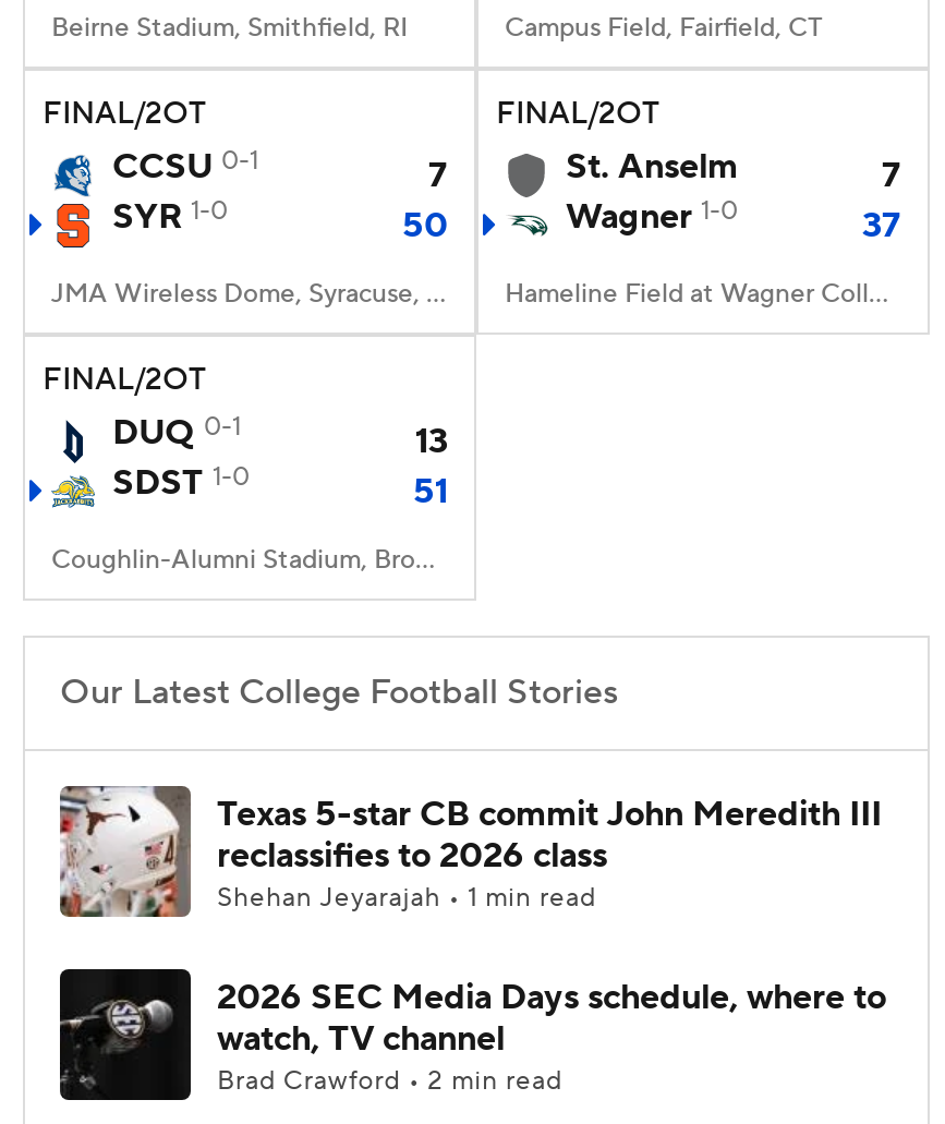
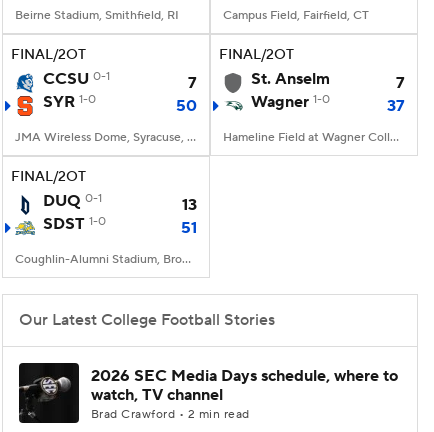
[58,784,882,919] [image] | Texas 5-star CB commit John Meredith III | reclassifies to 2026 class | Shehan Jeyarajah • 1 min read -> none

